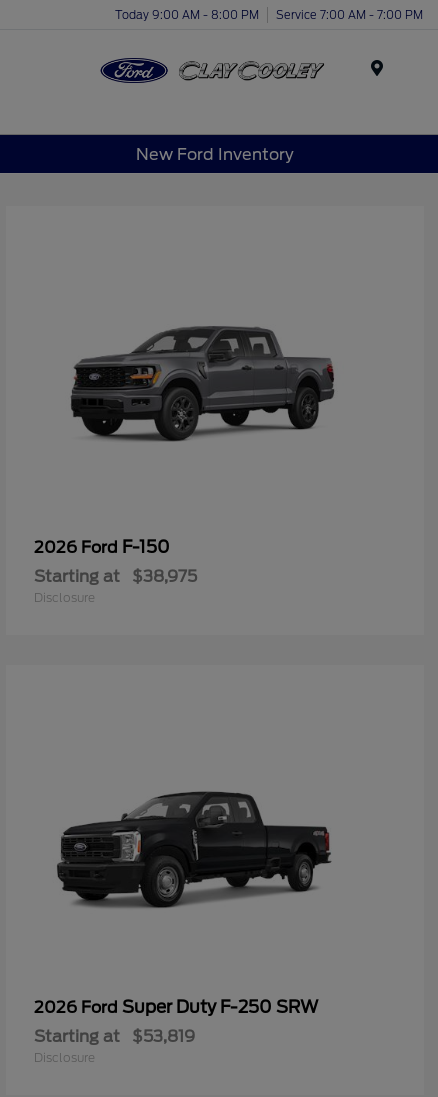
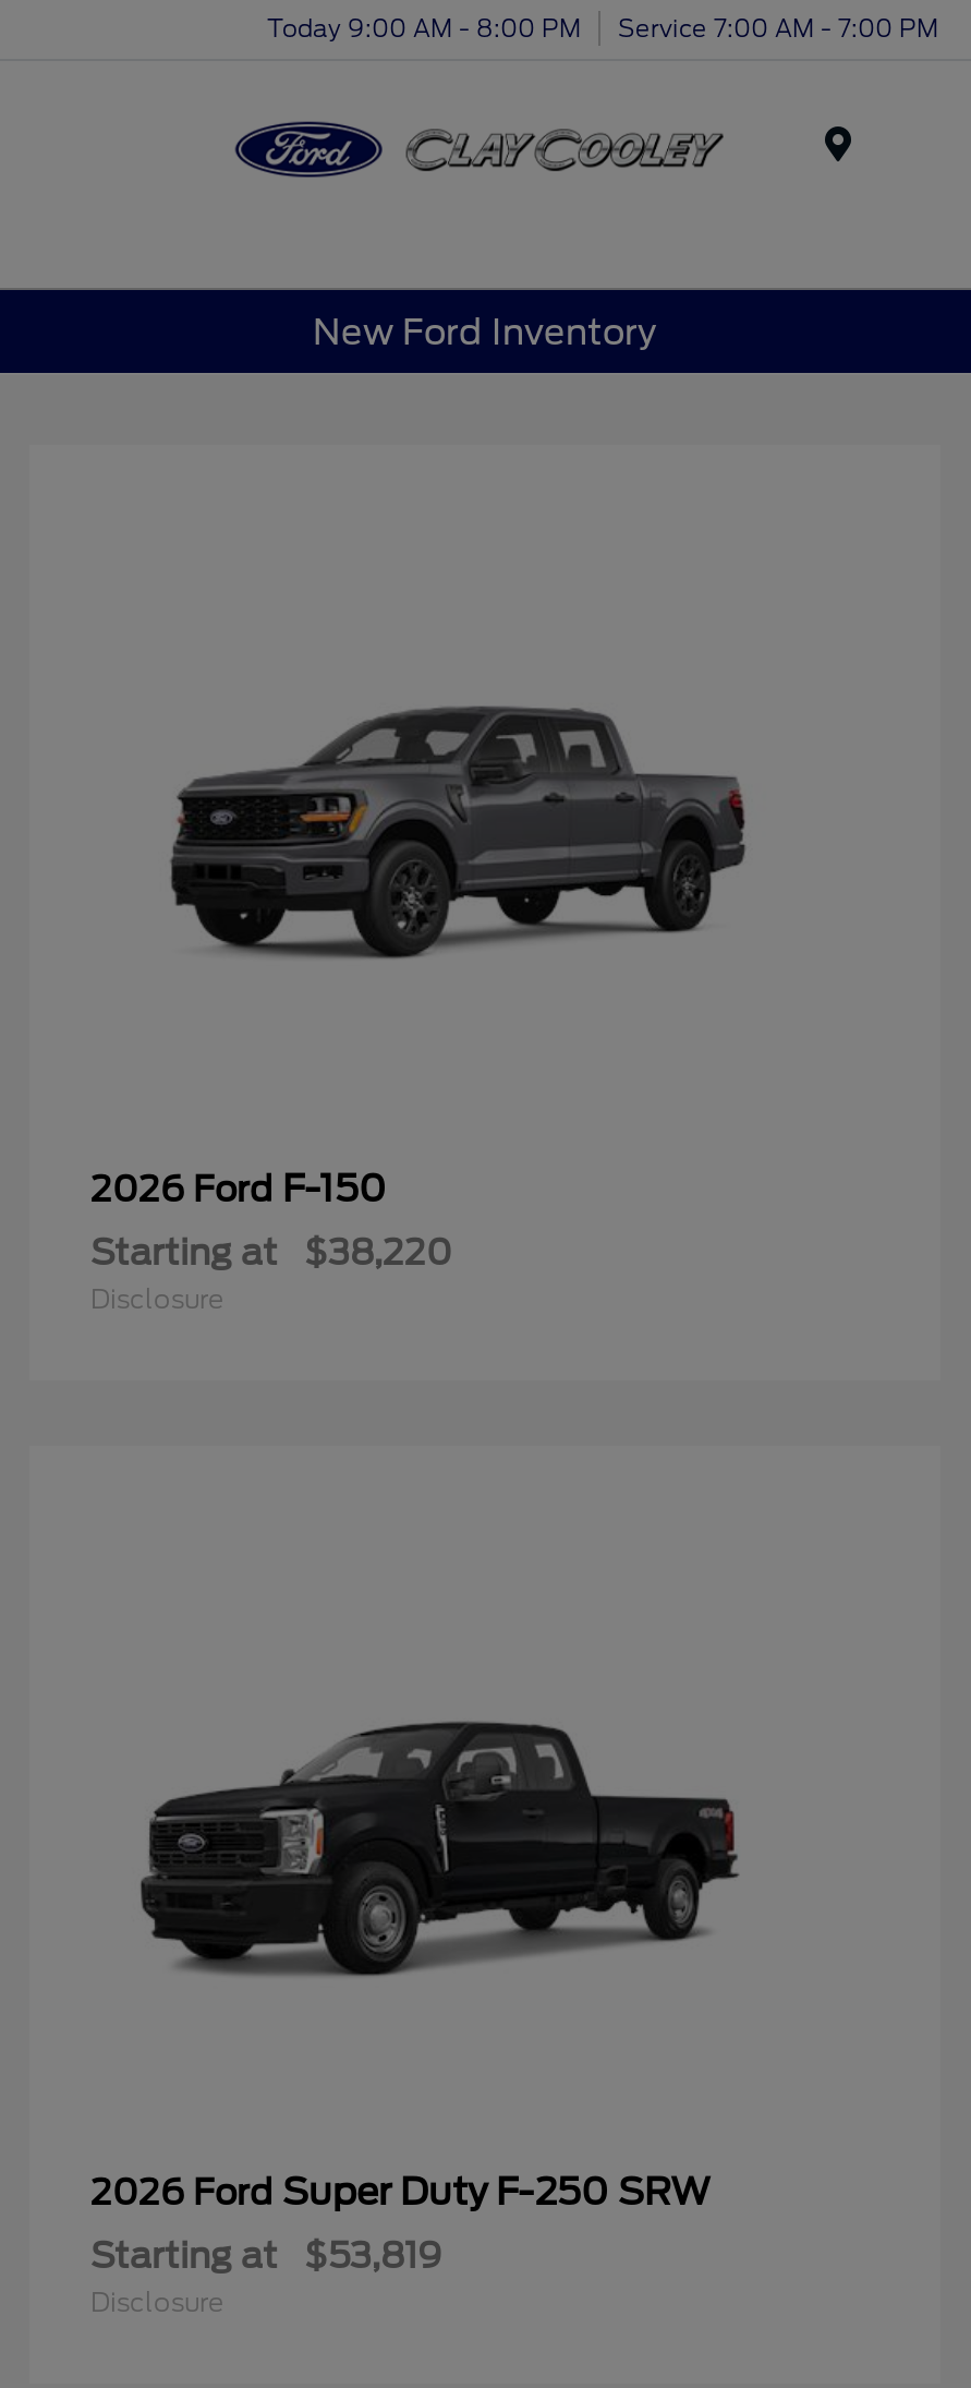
[34,567,197,586] Starting at $38,975 -> [90,1233,452,1275] Starting at $38,220

